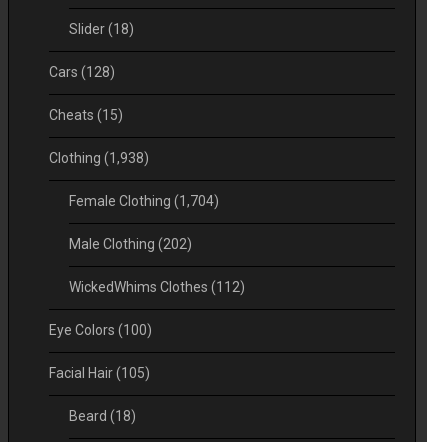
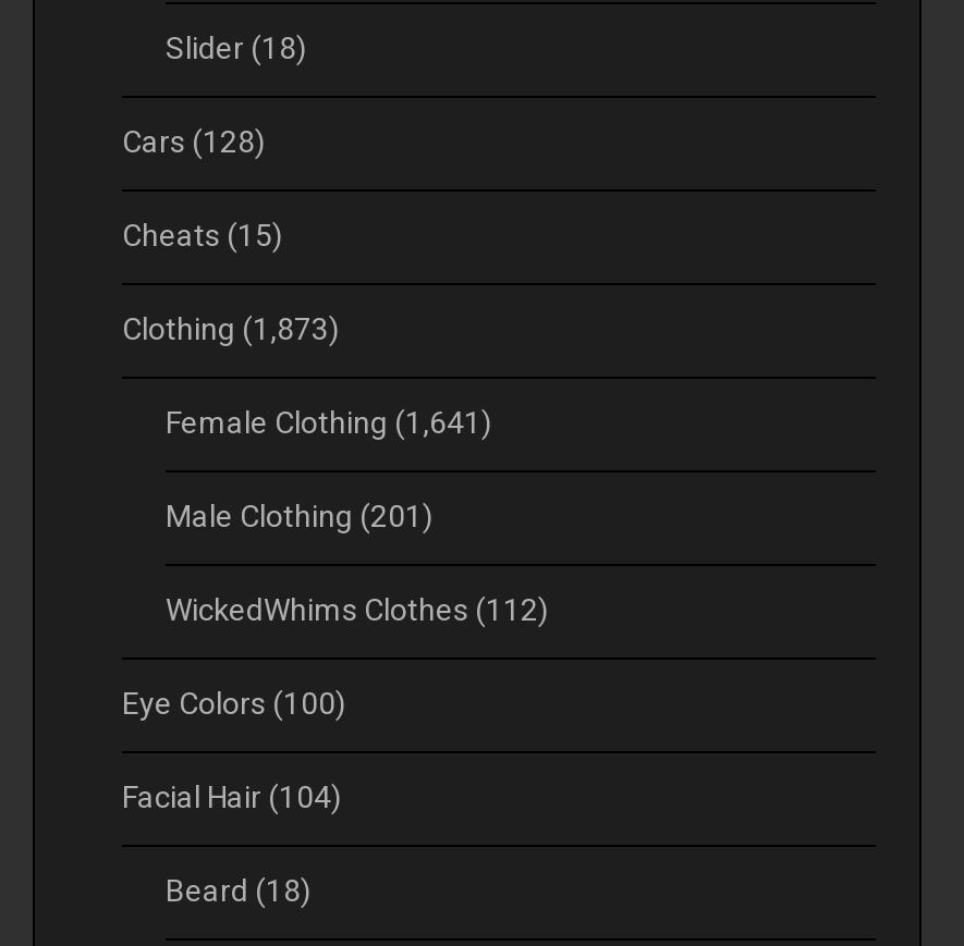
[49,149,149,165] Clothing (1,938) -> [122,310,340,345] Clothing (1,873)
[69,192,219,208] Female Clothing (1,704) -> [166,404,492,439] Female Clothing (1,641)
[69,235,192,251] Male Clothing (202) -> [166,497,434,532] Male Clothing (201)
[49,364,150,380] Facial Hair (105) -> [122,778,342,813] Facial Hair (104)

